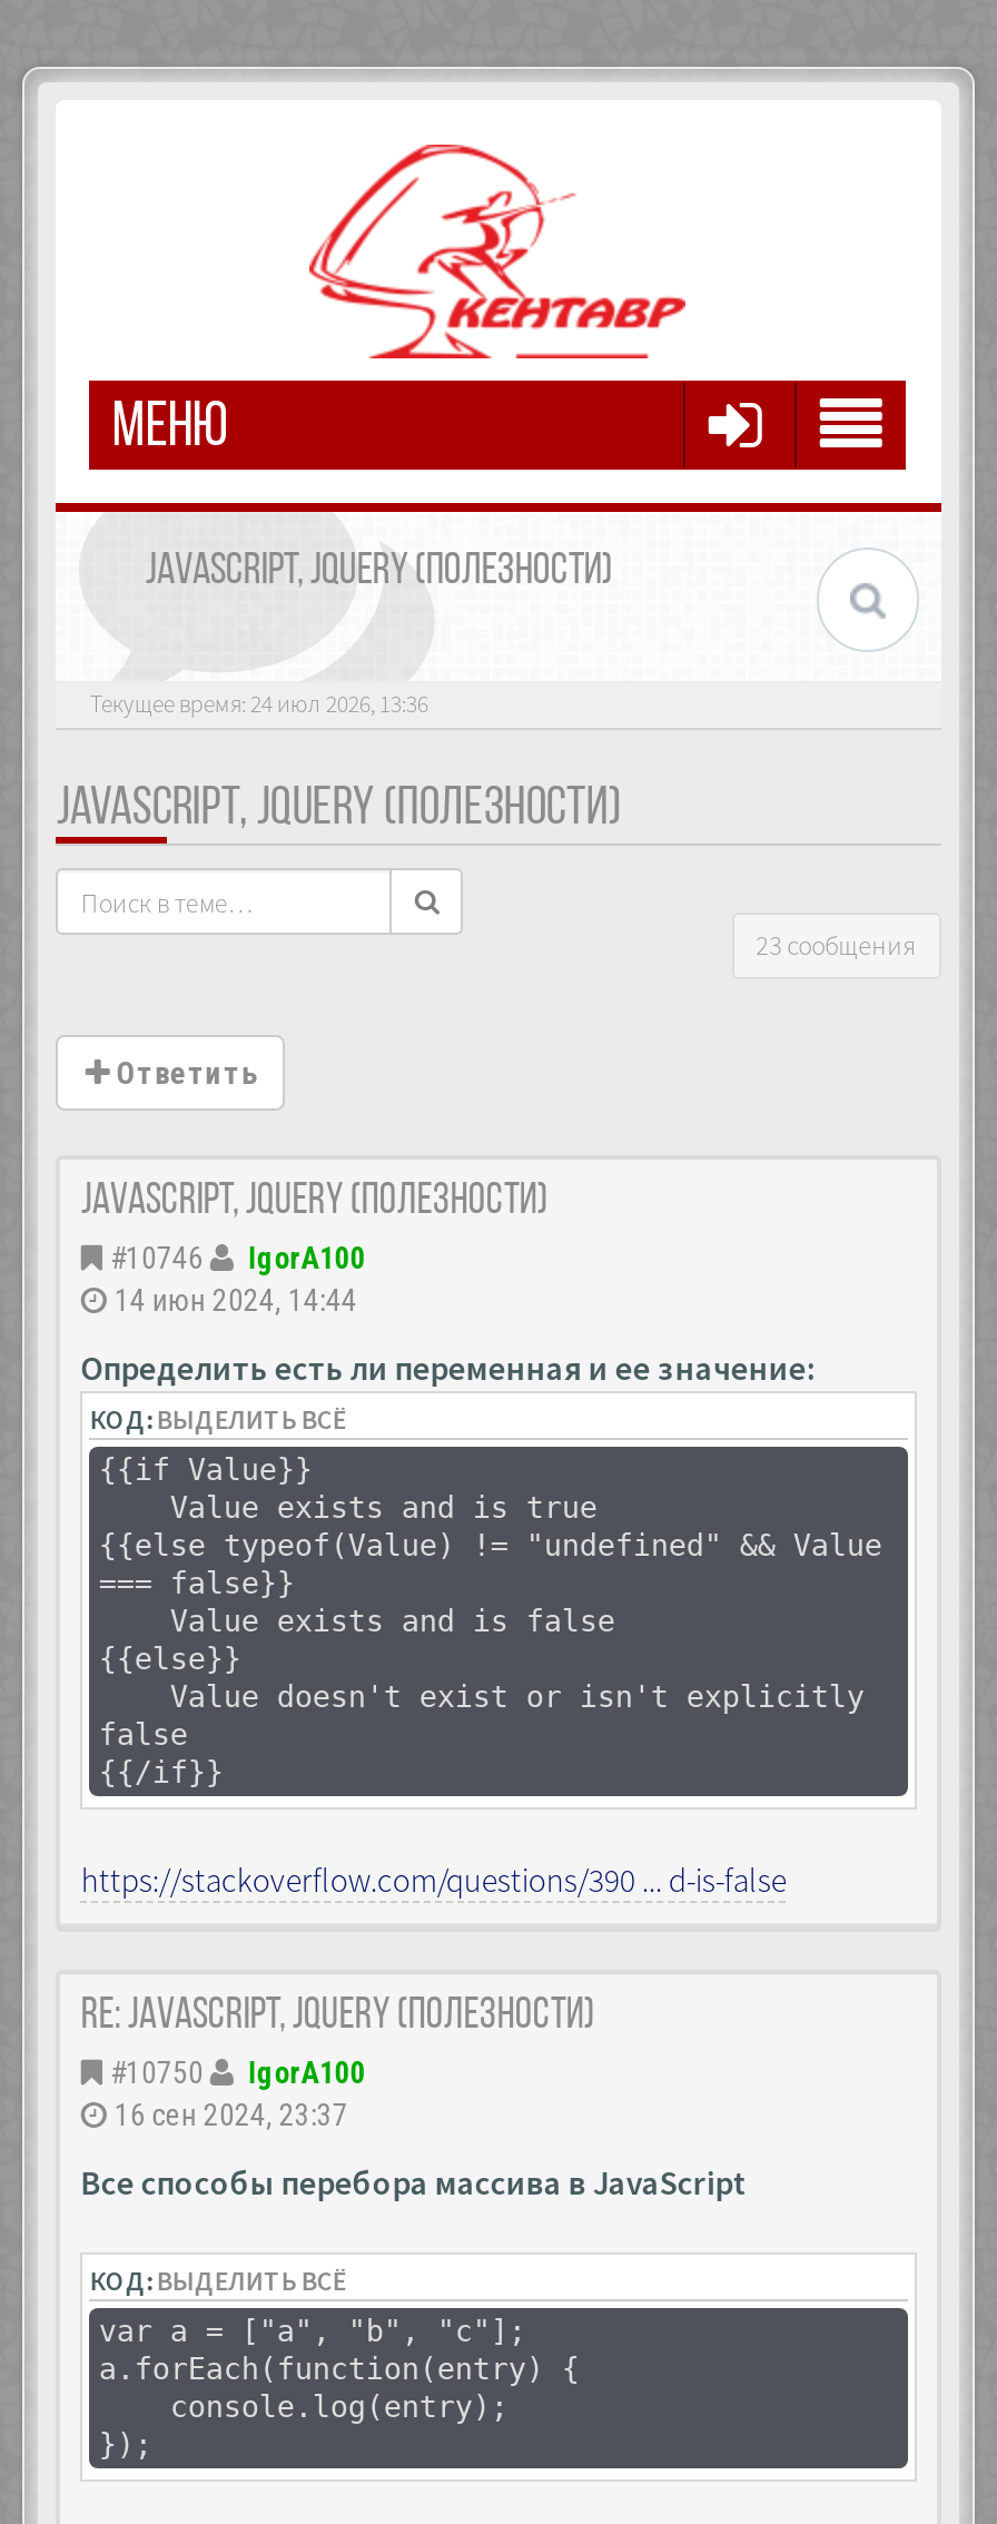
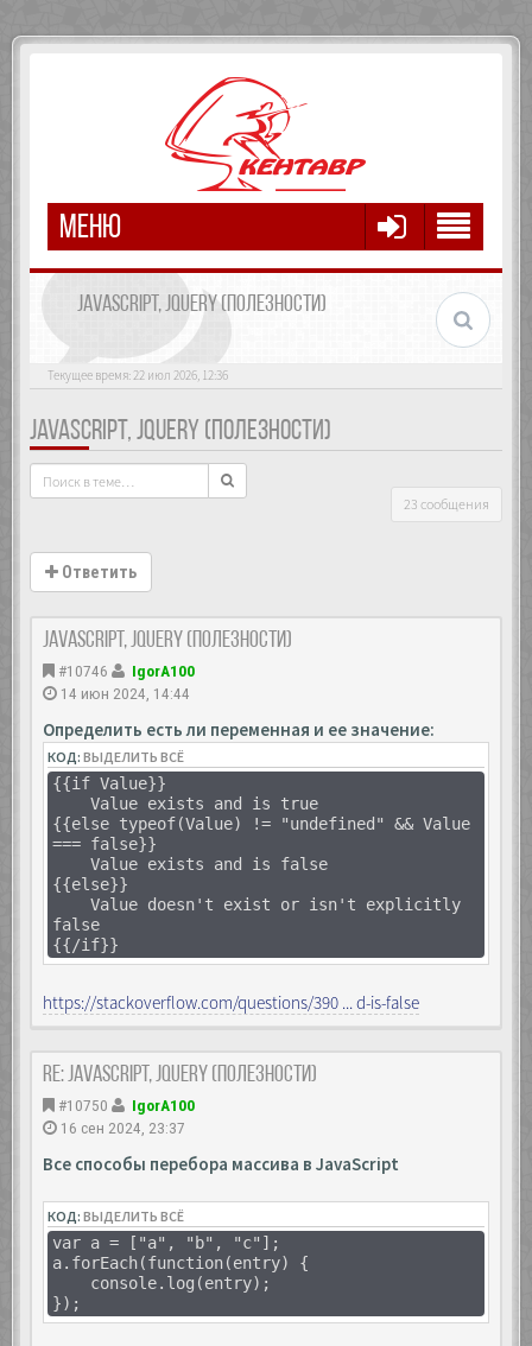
[90,688,428,719] Текущее время: 24 июл 2026, 13:36 -> [48,367,228,383] Текущее время: 22 июл 2026, 12:36

